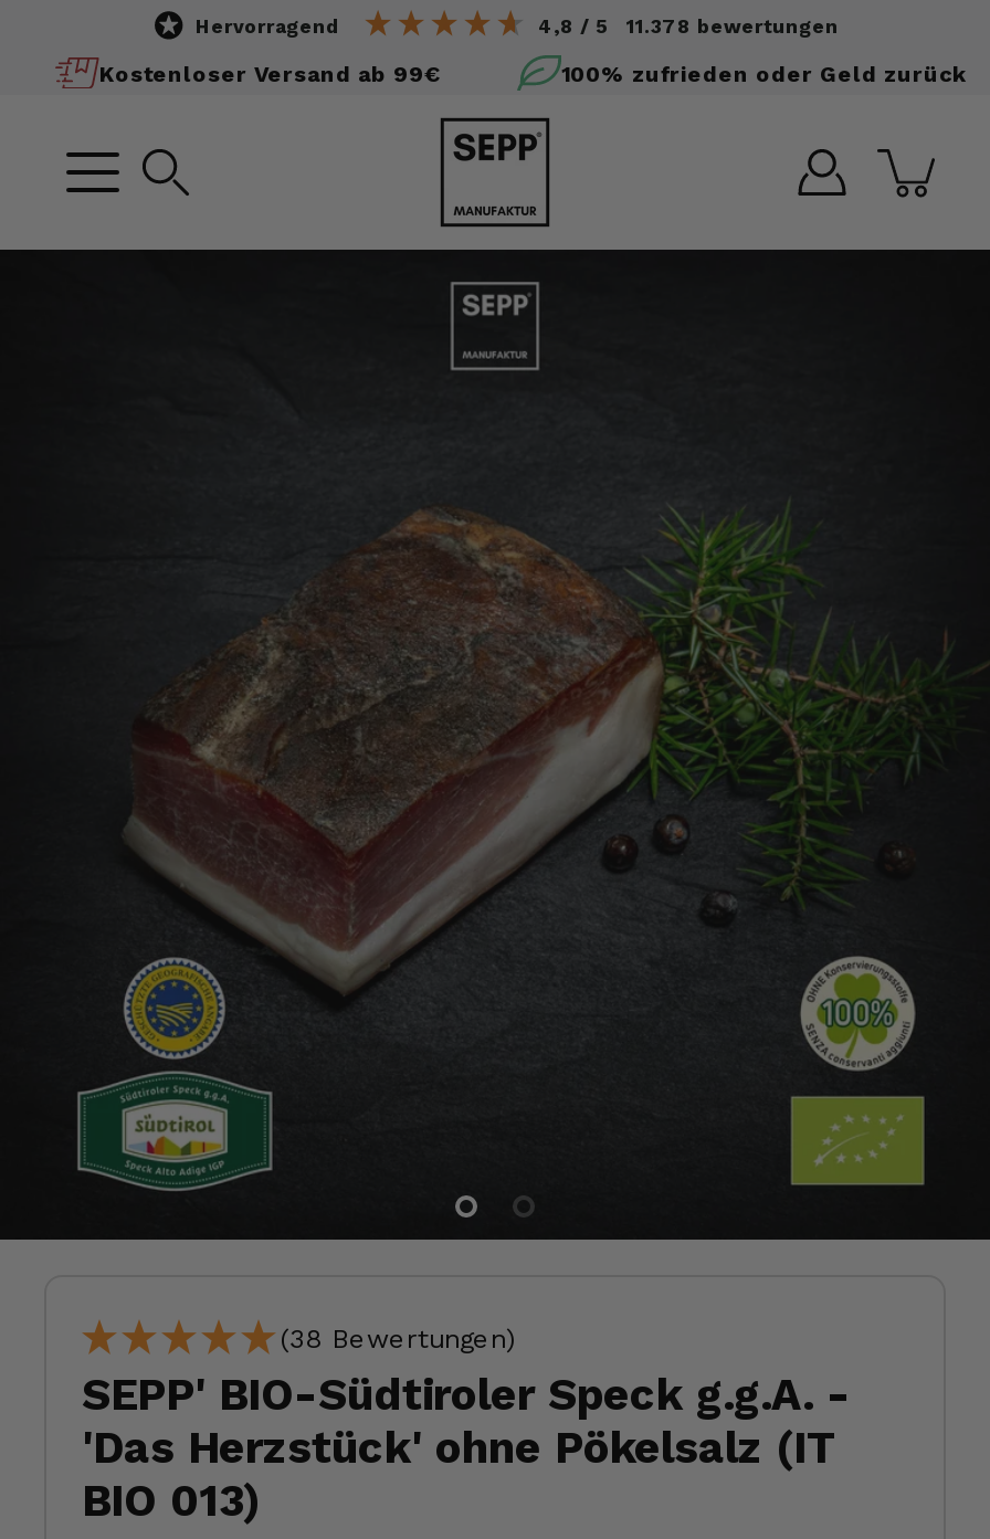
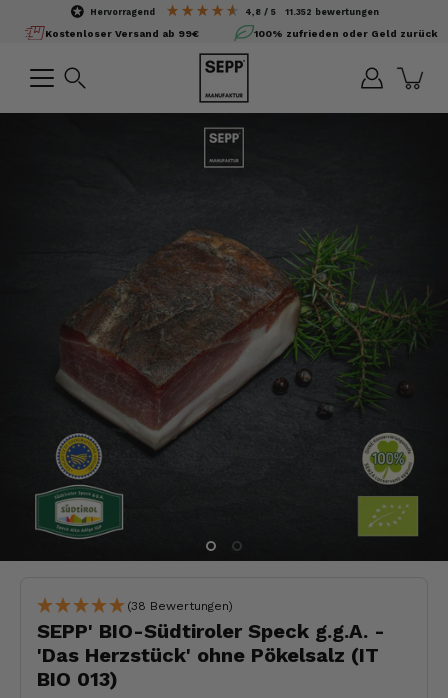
[538,14,839,36] 4,8 / 5 11.378 bewertungen -> [244,6,378,16] 4,8 / 5 11.352 bewertungen

